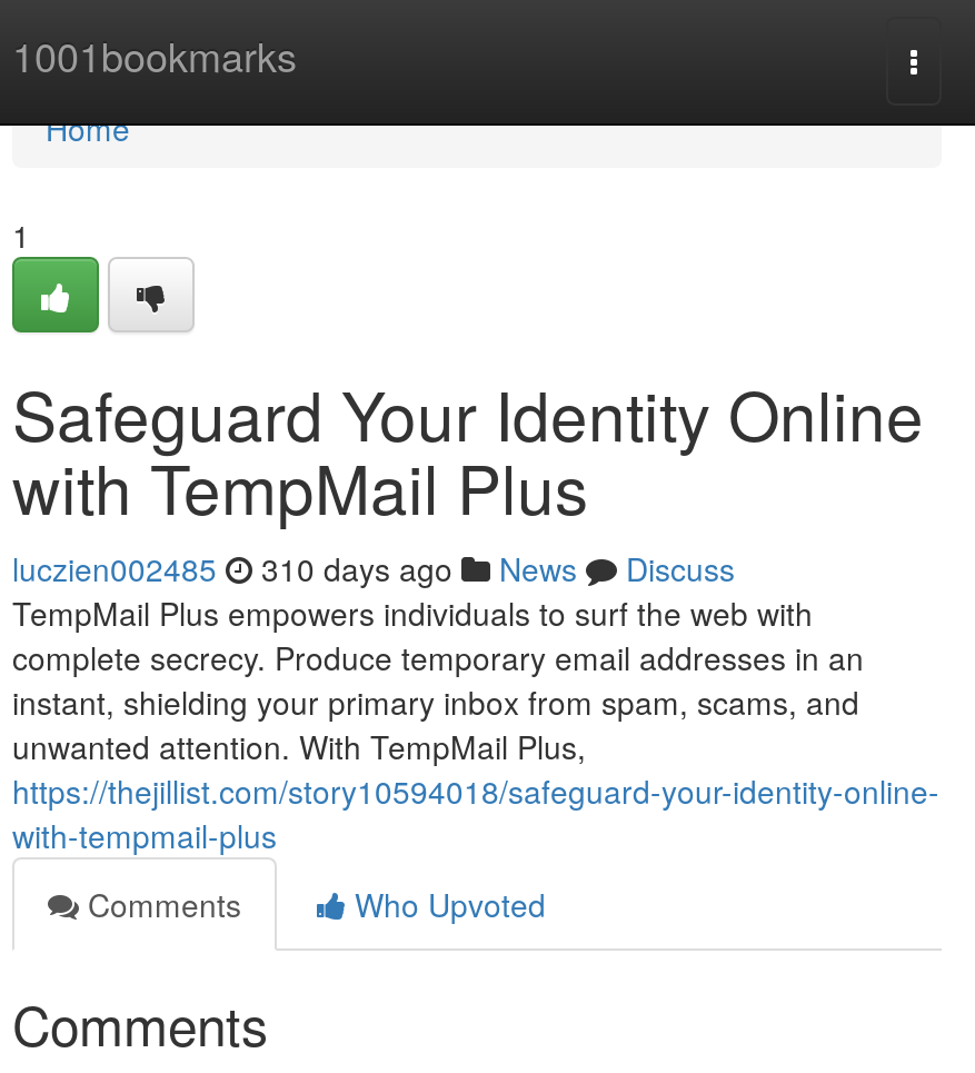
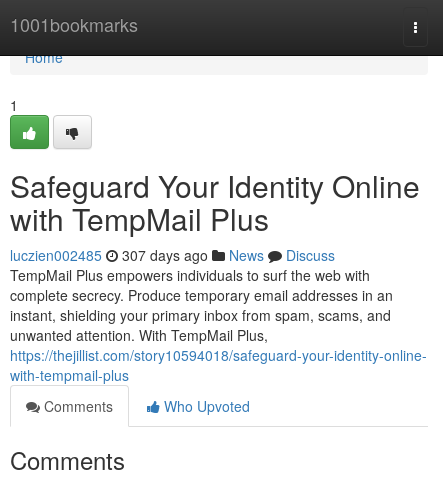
[12,546,735,590] luczien002485 310 days ago News Discuss -> [10,245,335,265] luczien002485 307 days ago News Discuss

